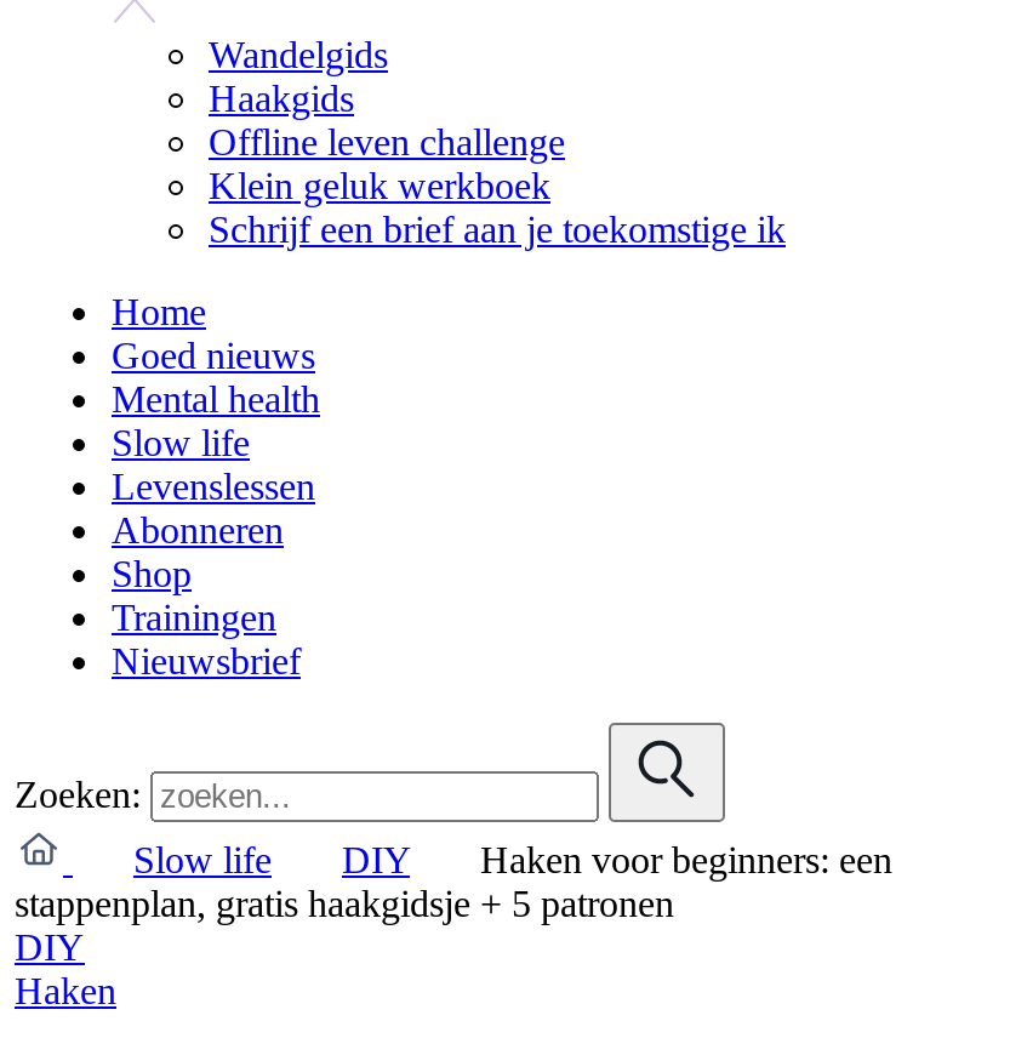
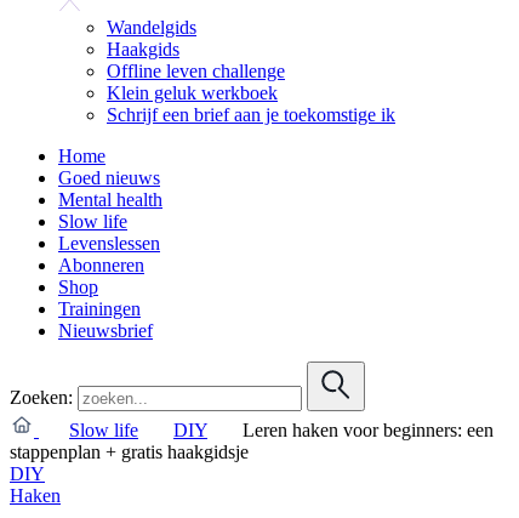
[15,839,892,924] Haken voor beginners: een | stappenplan, gratis haakgidsje + 5 patronen -> [10,420,494,462] Leren haken voor beginners: een | stappenplan + gratis haakgidsje

